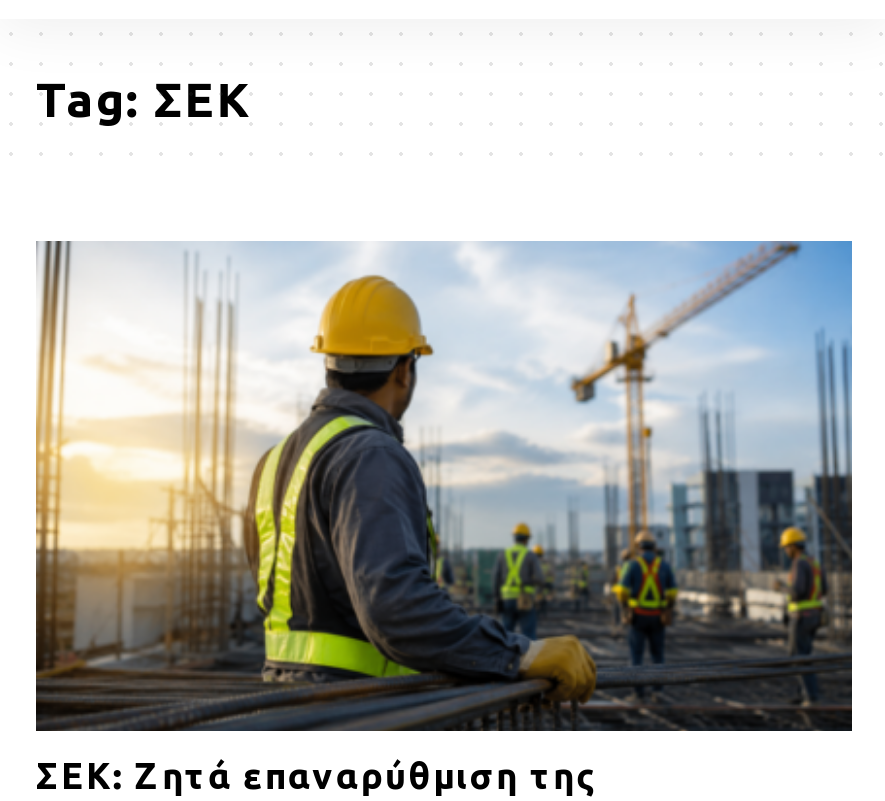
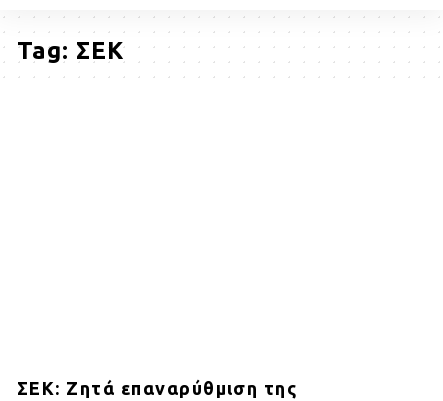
[34,239,854,733] [image] -> none

